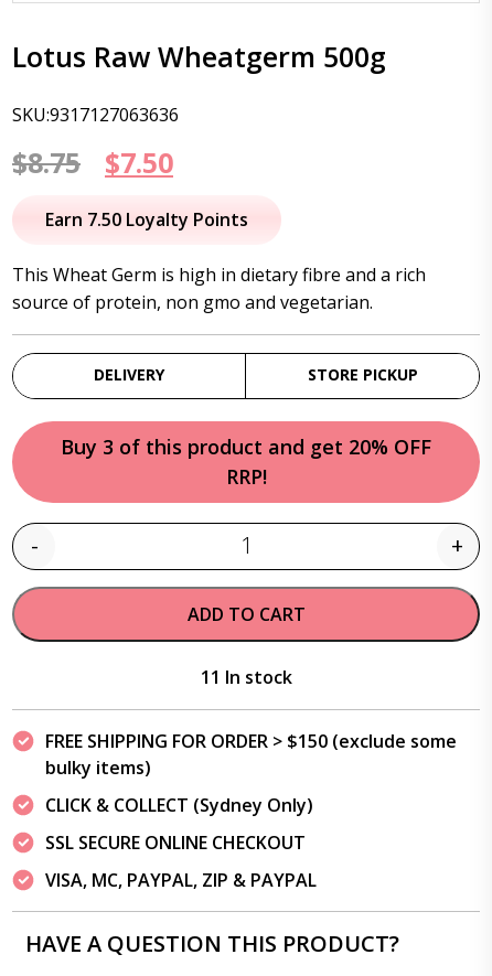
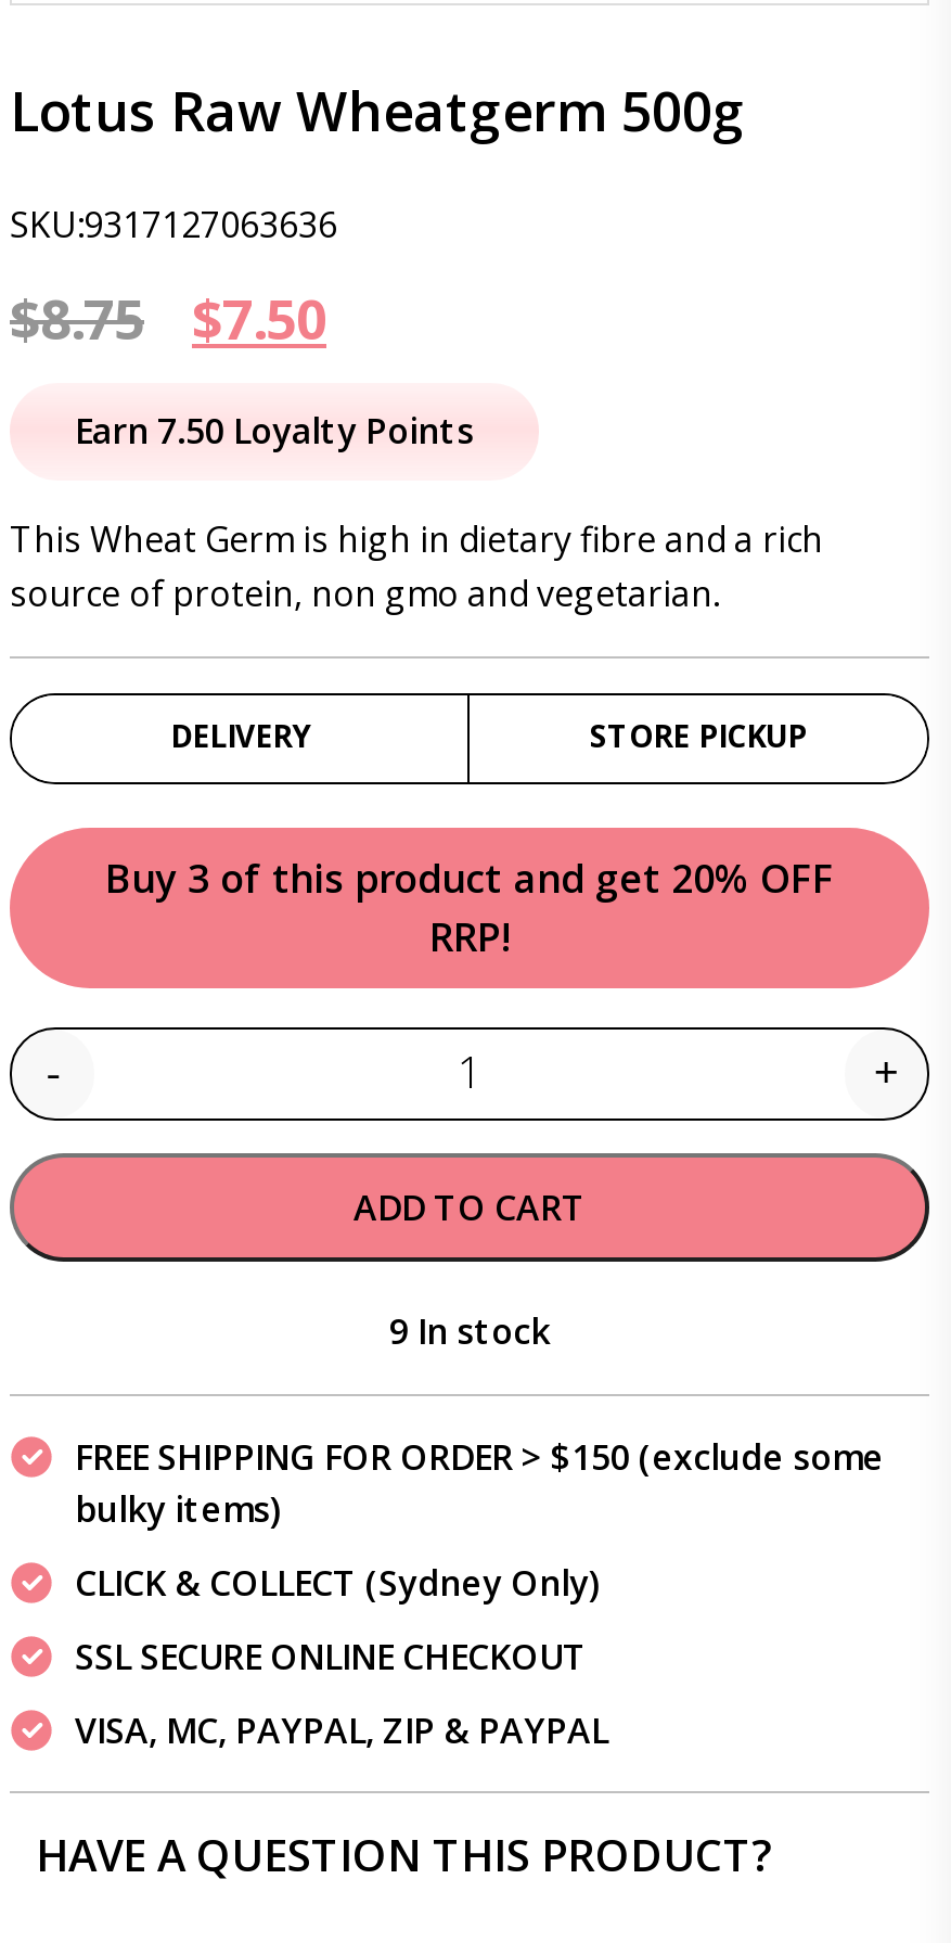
[200,665,292,689] 11 In stock -> [389,1307,550,1355] 9 In stock

